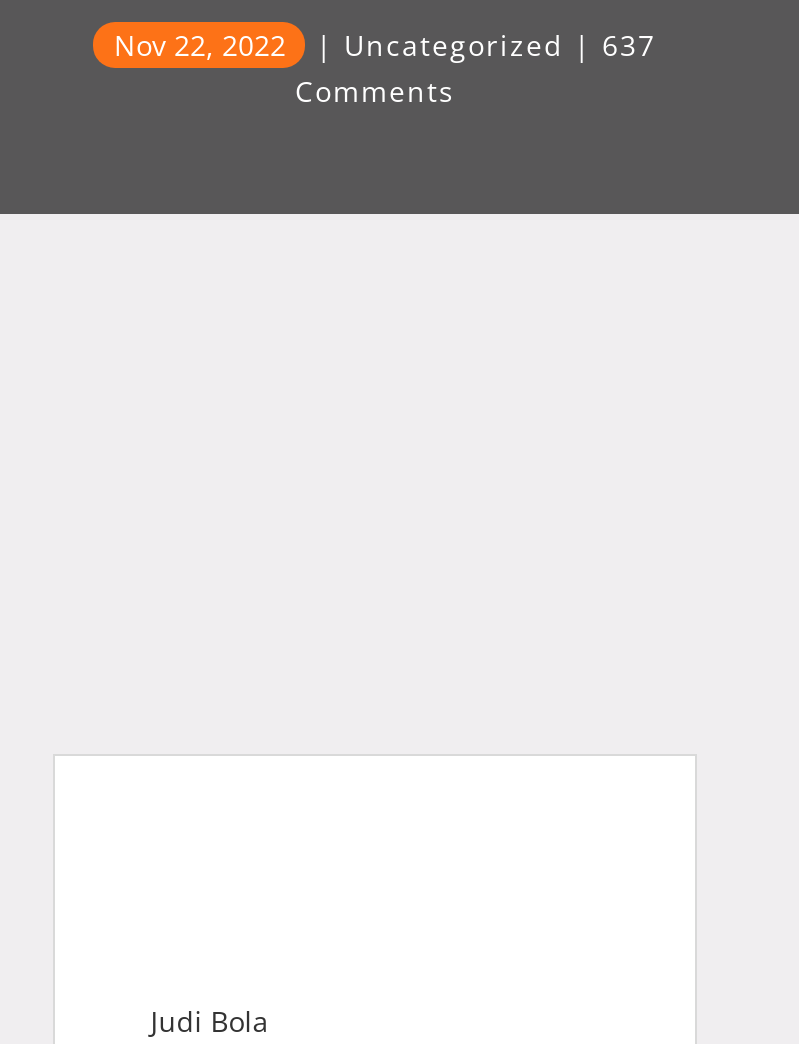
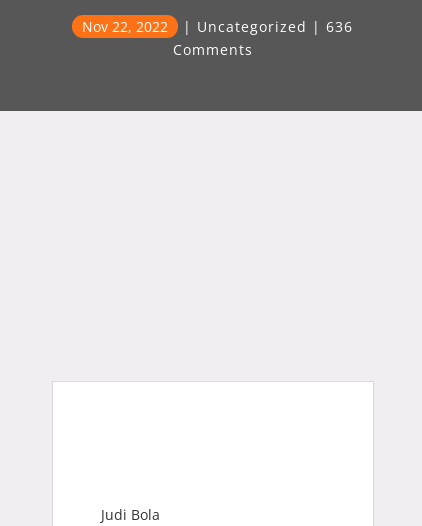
[114,25,656,63] Nov 22, 2022 Uncategorized 637 -> [82,17,353,36] Nov 22, 2022 Uncategorized 636

